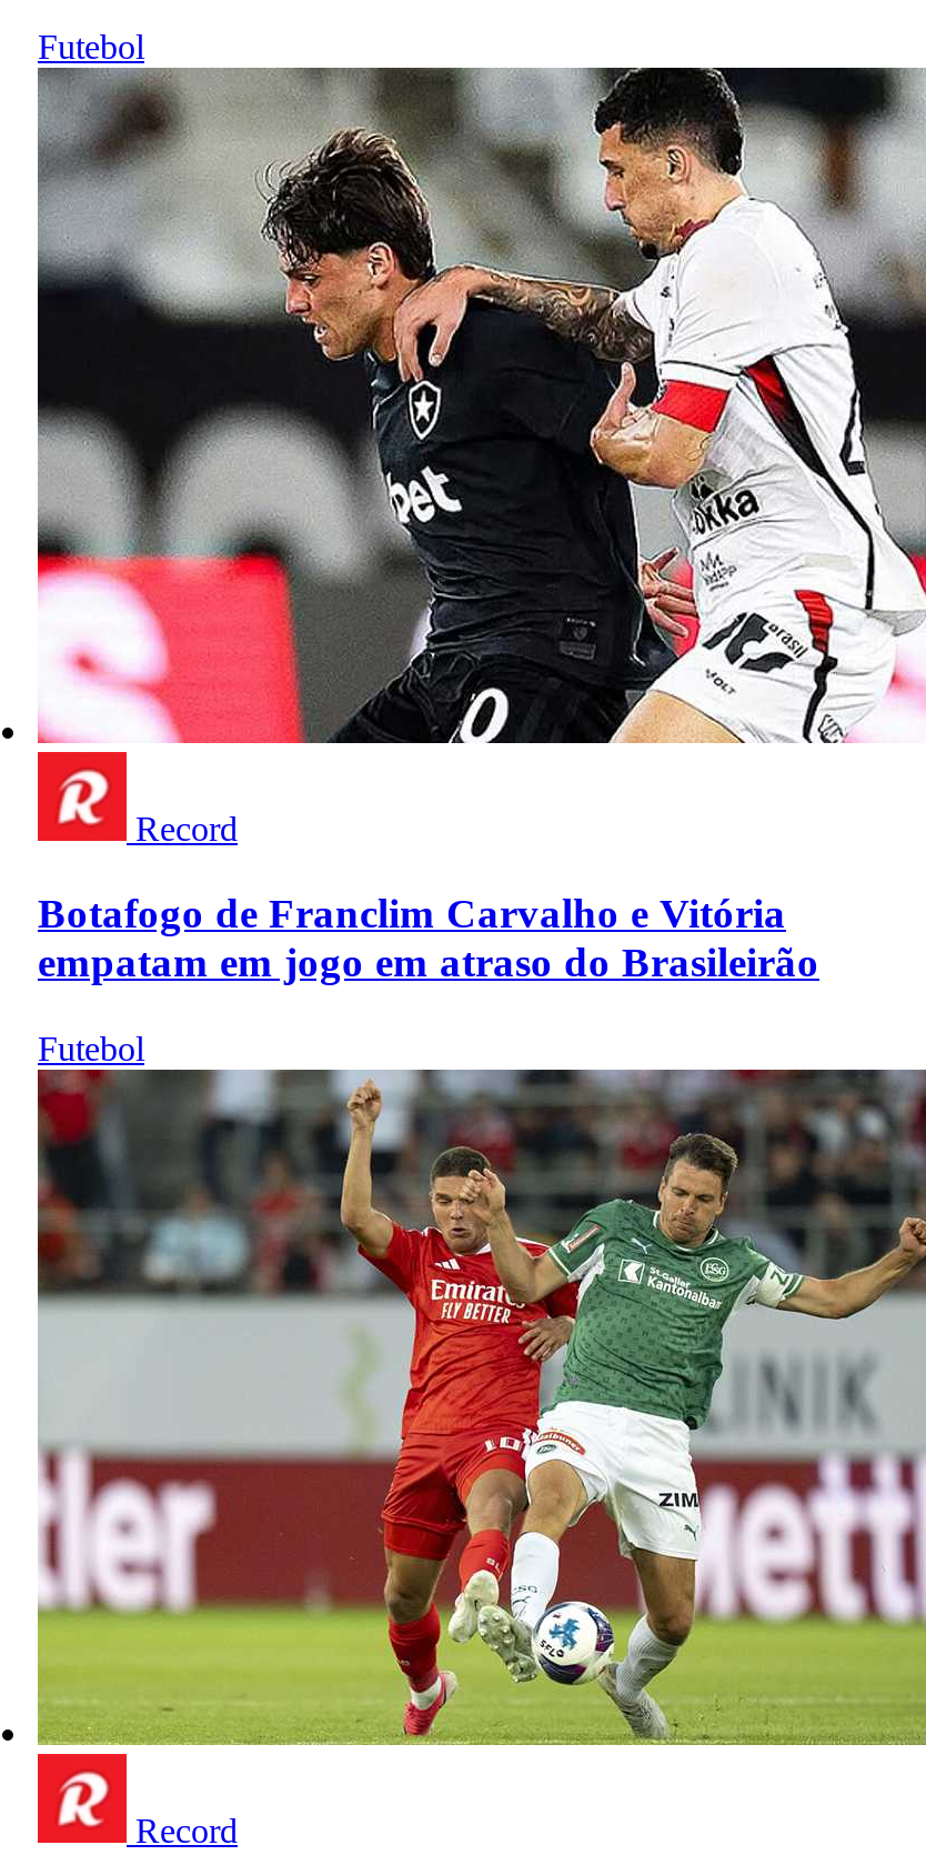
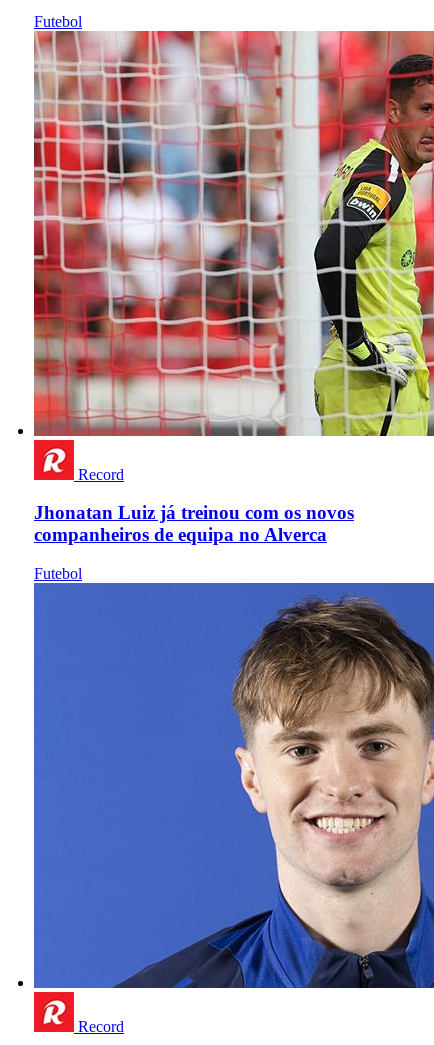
[36,66,919,745] [image] -> [33,30,431,437] [image]
[38,890,819,986] Botafogo de Franclim Carvalho e Vitória | empatam em jogo em atraso do Brasileirão -> [34,502,354,545] Jhonatan Luiz já treinou com os novos | companheiros de equipa no Alverca
[36,1067,919,1747] [image] -> [33,582,431,989] [image]

